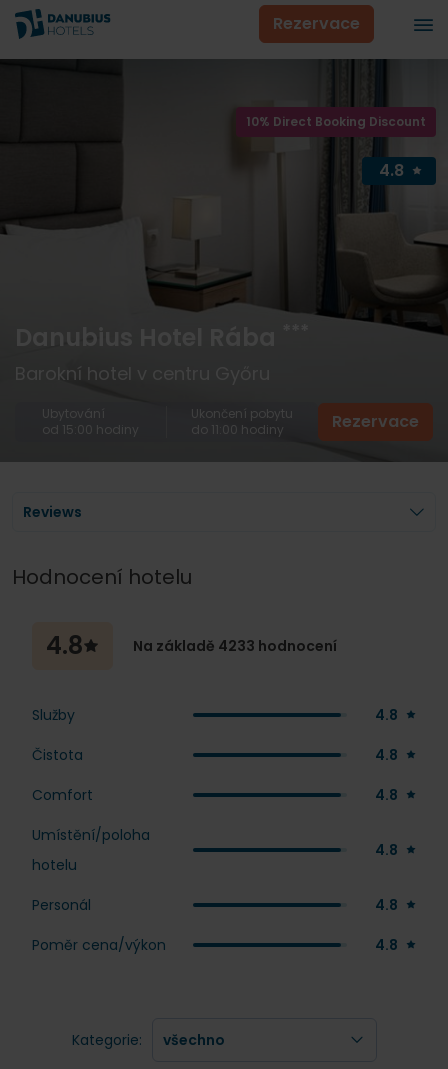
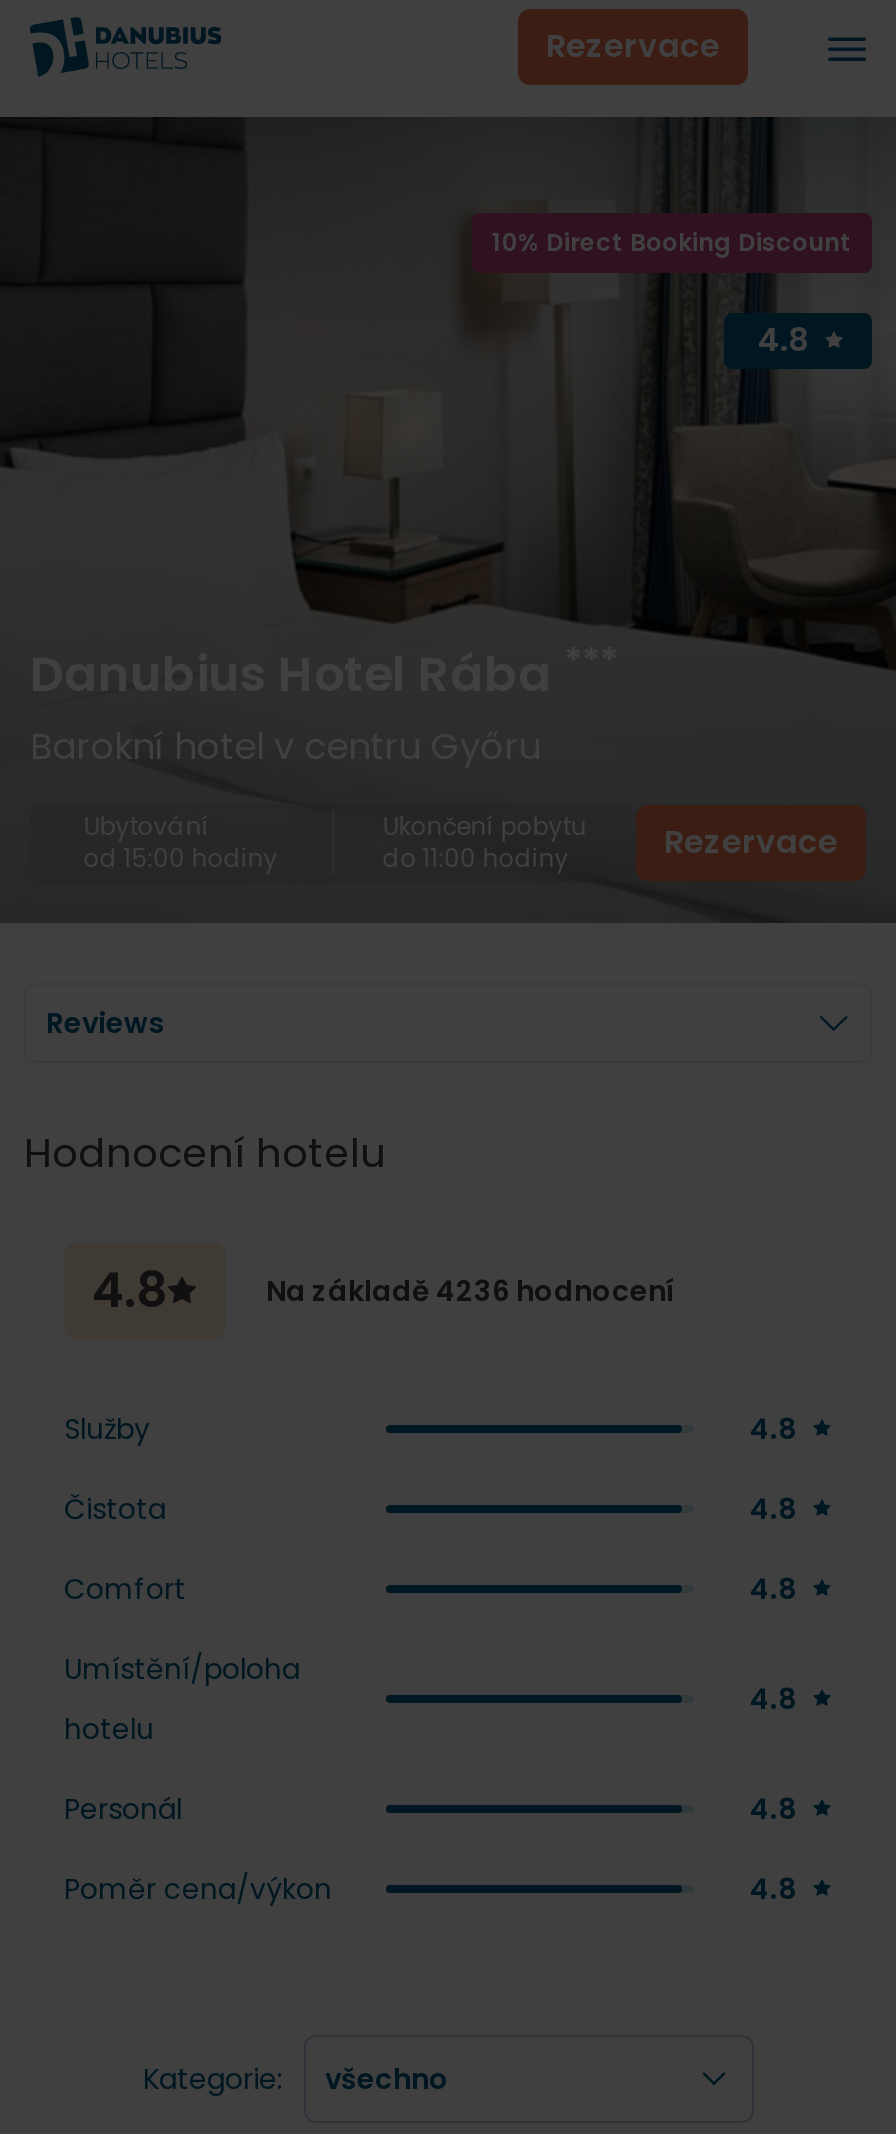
[133,635,337,655] Na základě 4233 hodnocení -> [266,1270,674,1310] Na základě 4236 hodnocení

